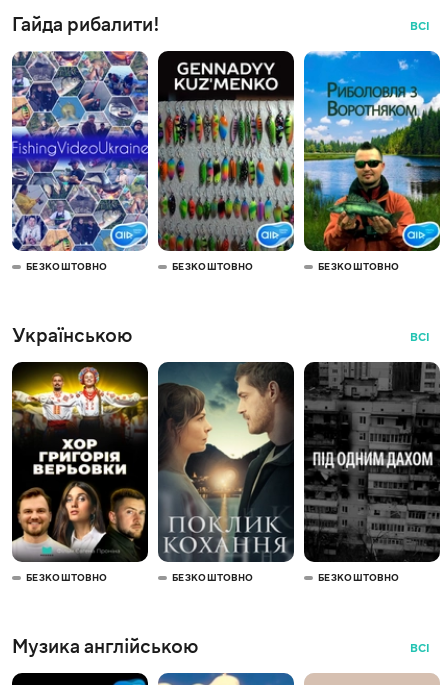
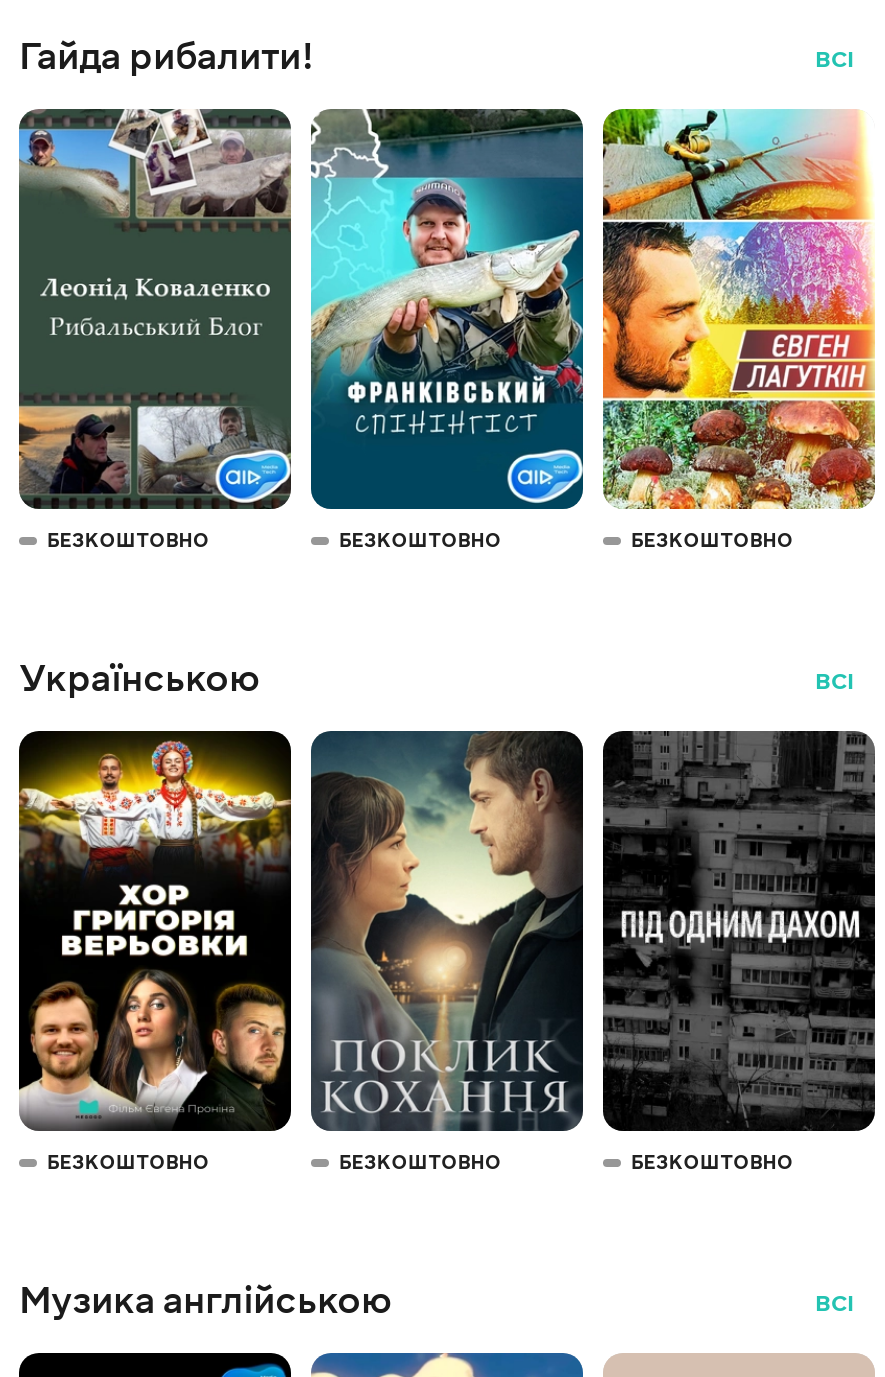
[11,51,149,252] [image] -> [17,107,293,511] [image]
[157,50,295,252] [image] -> [309,107,585,511] [image]
[303,50,441,252] [image] -> [601,107,877,511] [image]

